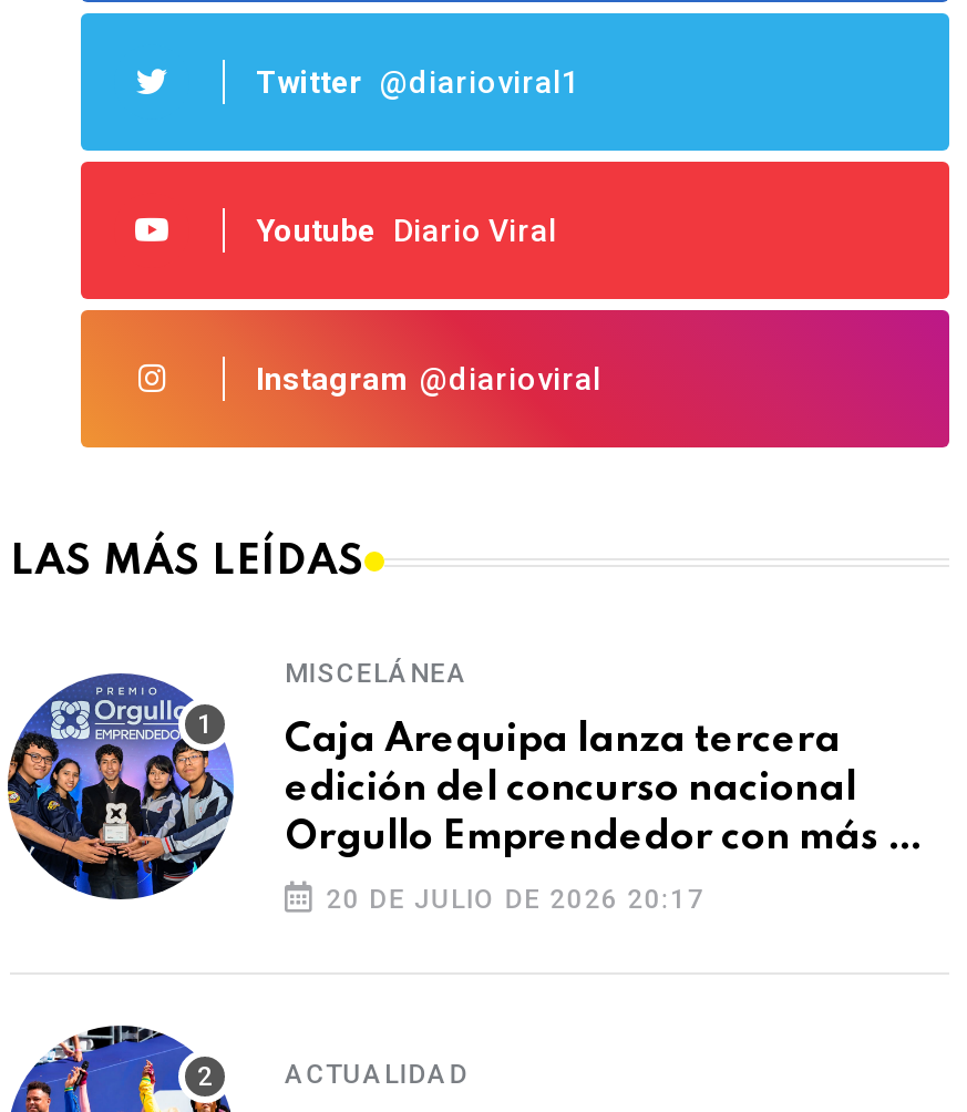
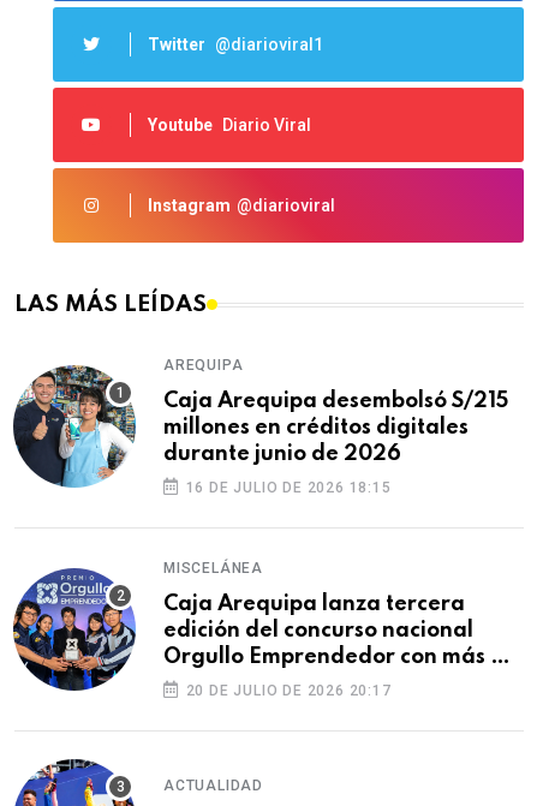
none -> [12,357,508,496] [image] | AREQUIPA | Caja Arequipa desembolsó S/215 | millones en créditos digitales | durante junio de 2026 | 16 DE JULIO DE 2026 18:15

